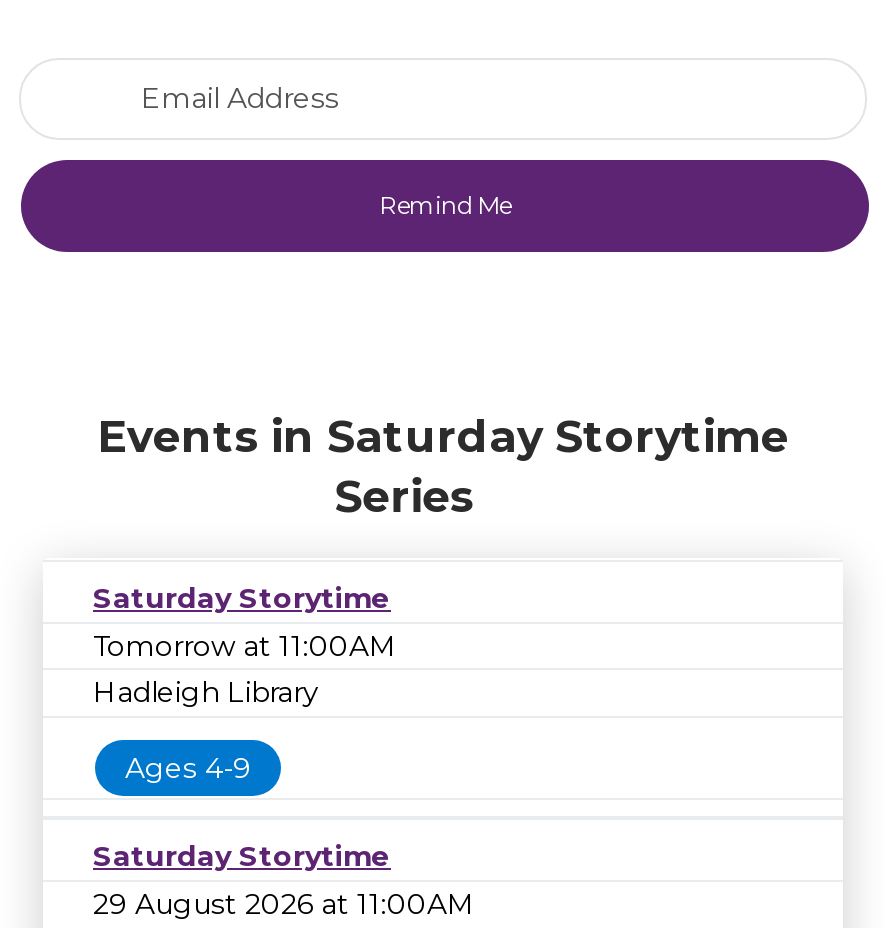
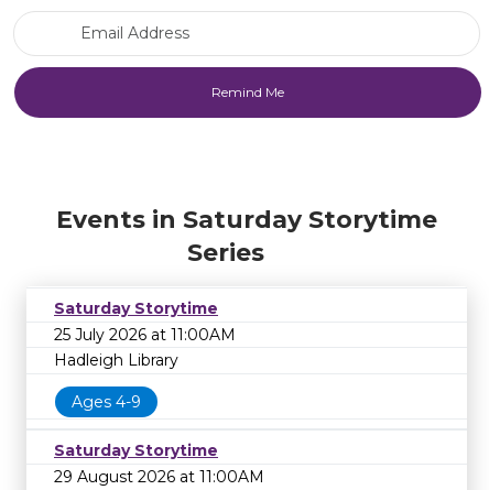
[93,627,397,663] Tomorrow at 11:00AM -> [54,324,236,344] 25 July 2026 at 11:00AM

